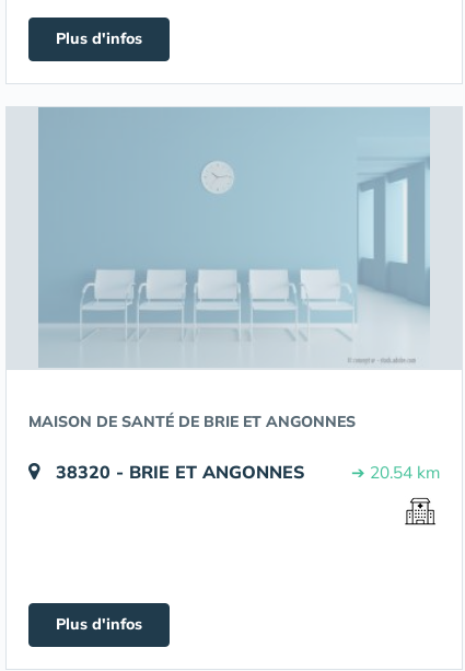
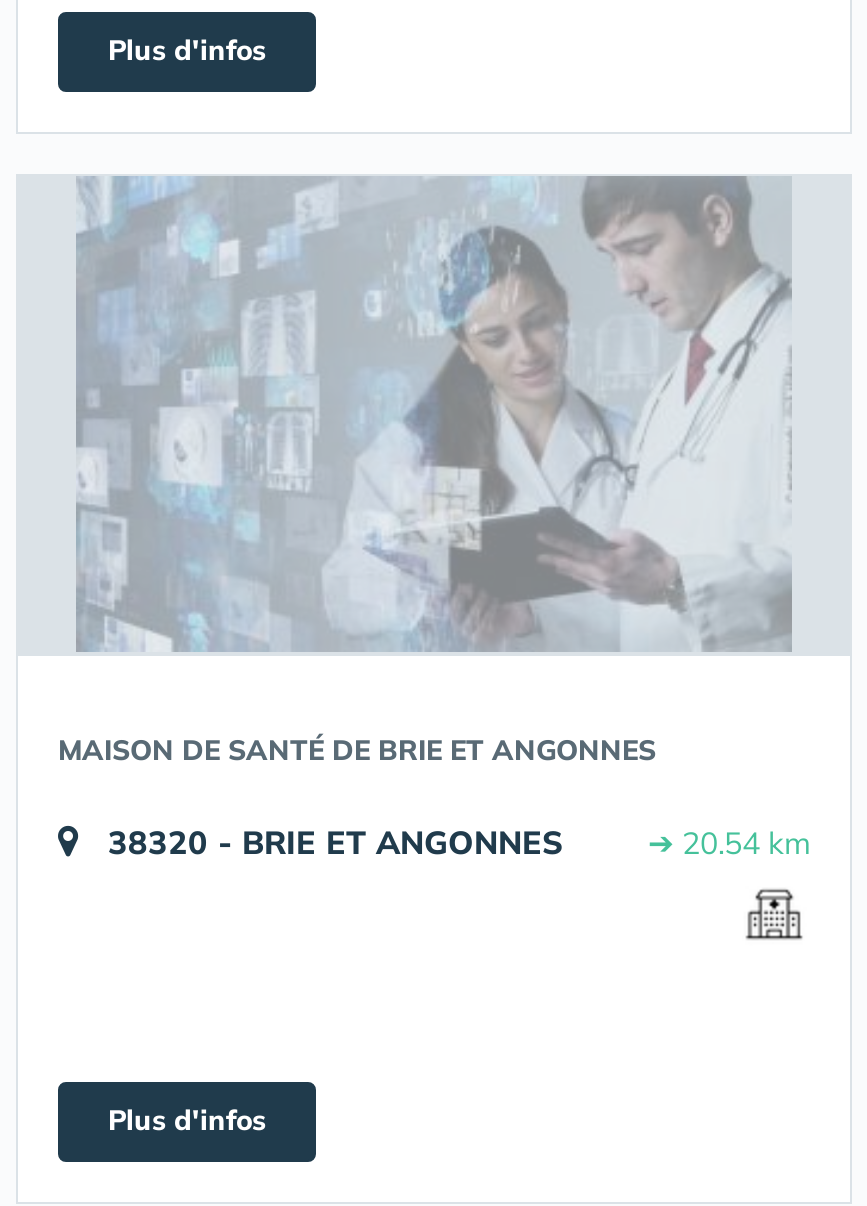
[38,107,430,368] [image] -> [78,176,792,652] [image]

